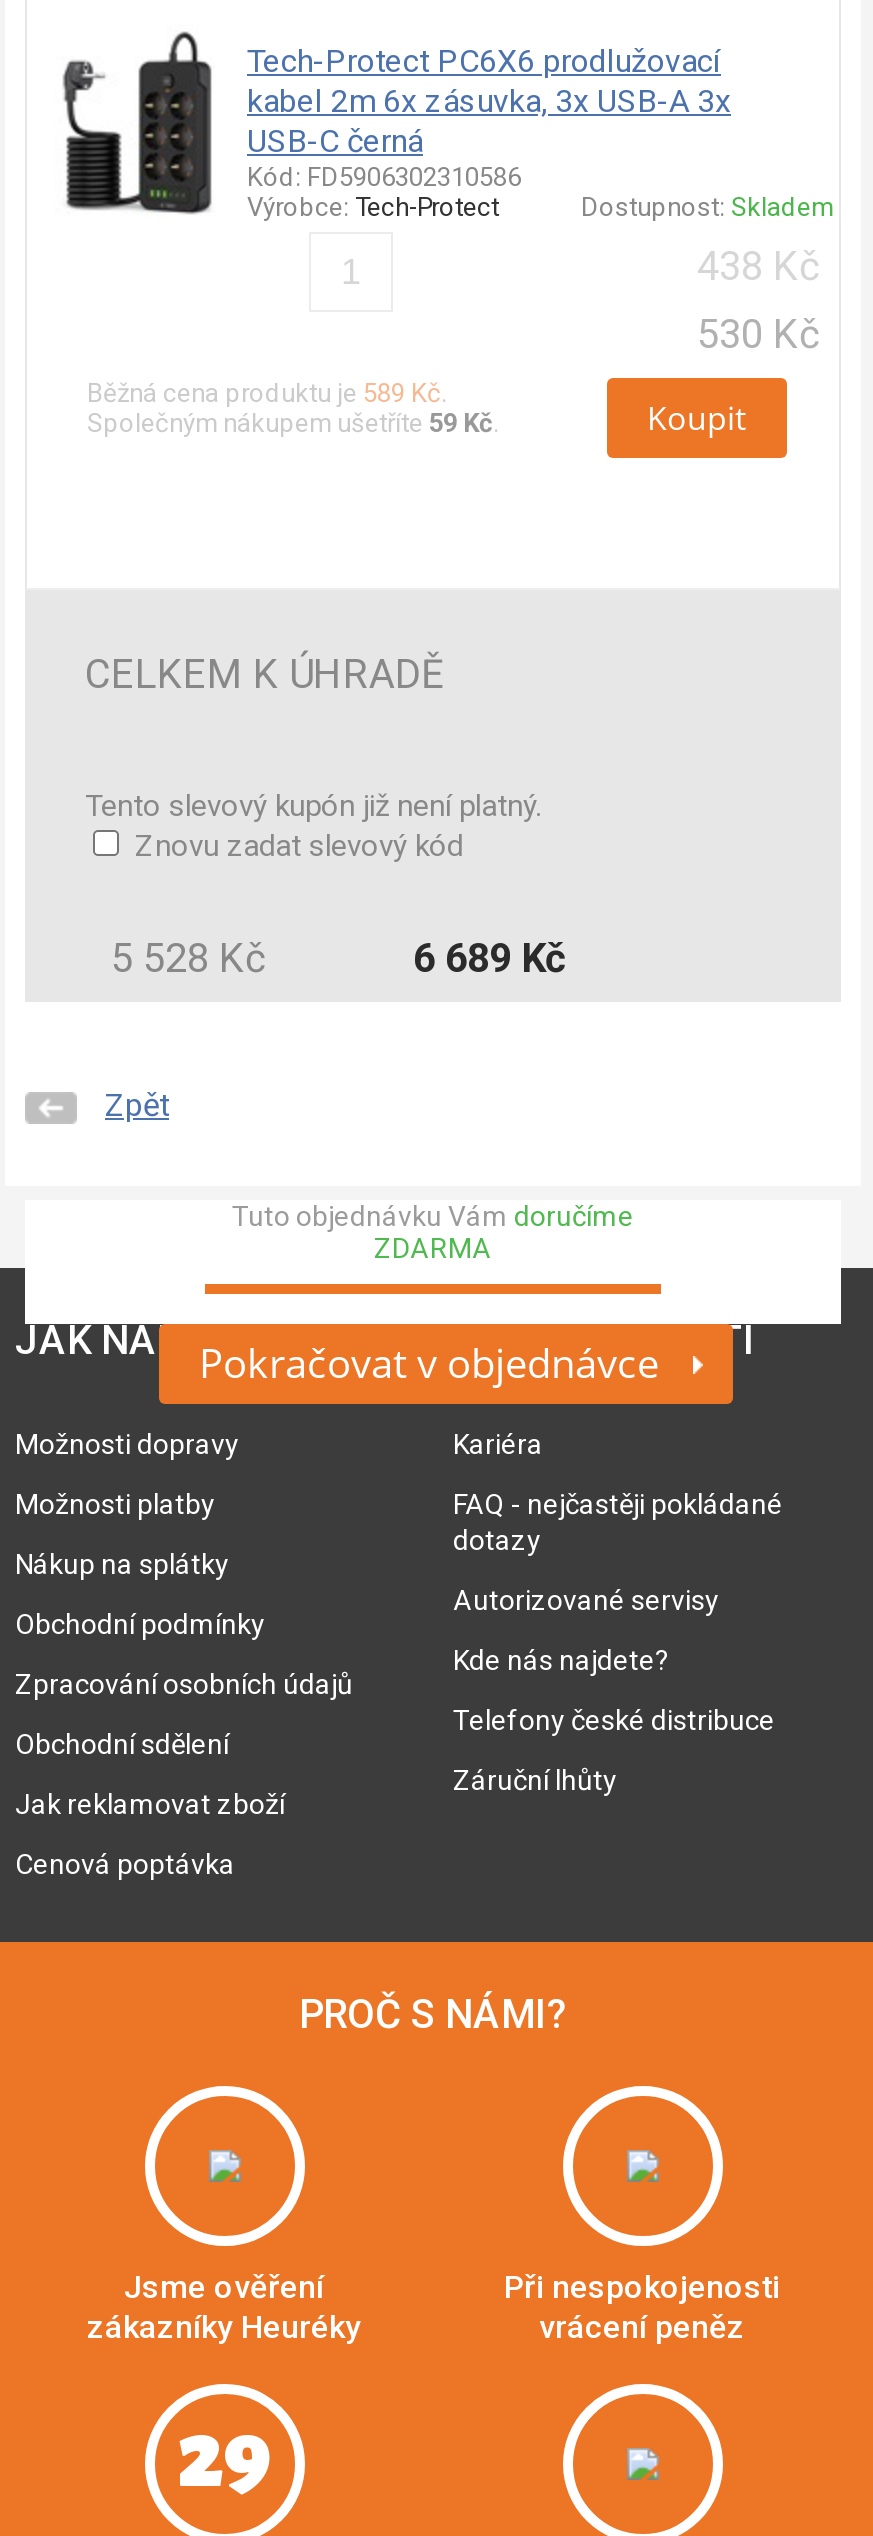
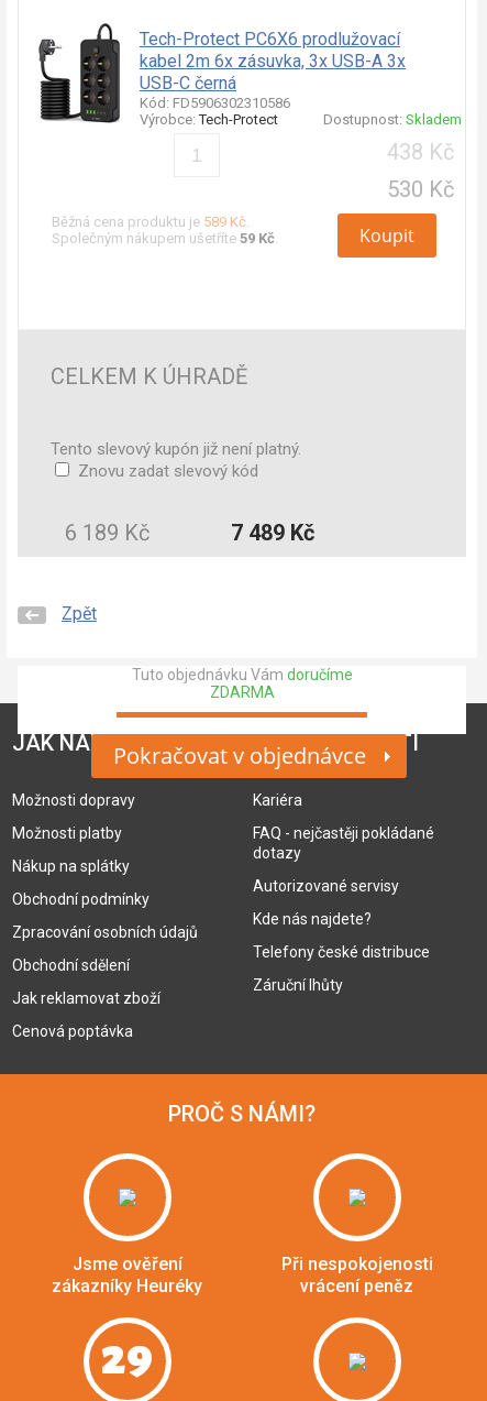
[111,934,265,982] 5 528 Kč -> [65,519,150,546] 6 189 Kč
[413,934,565,982] 6 689 Kč -> [231,519,314,546] 7 489 Kč

